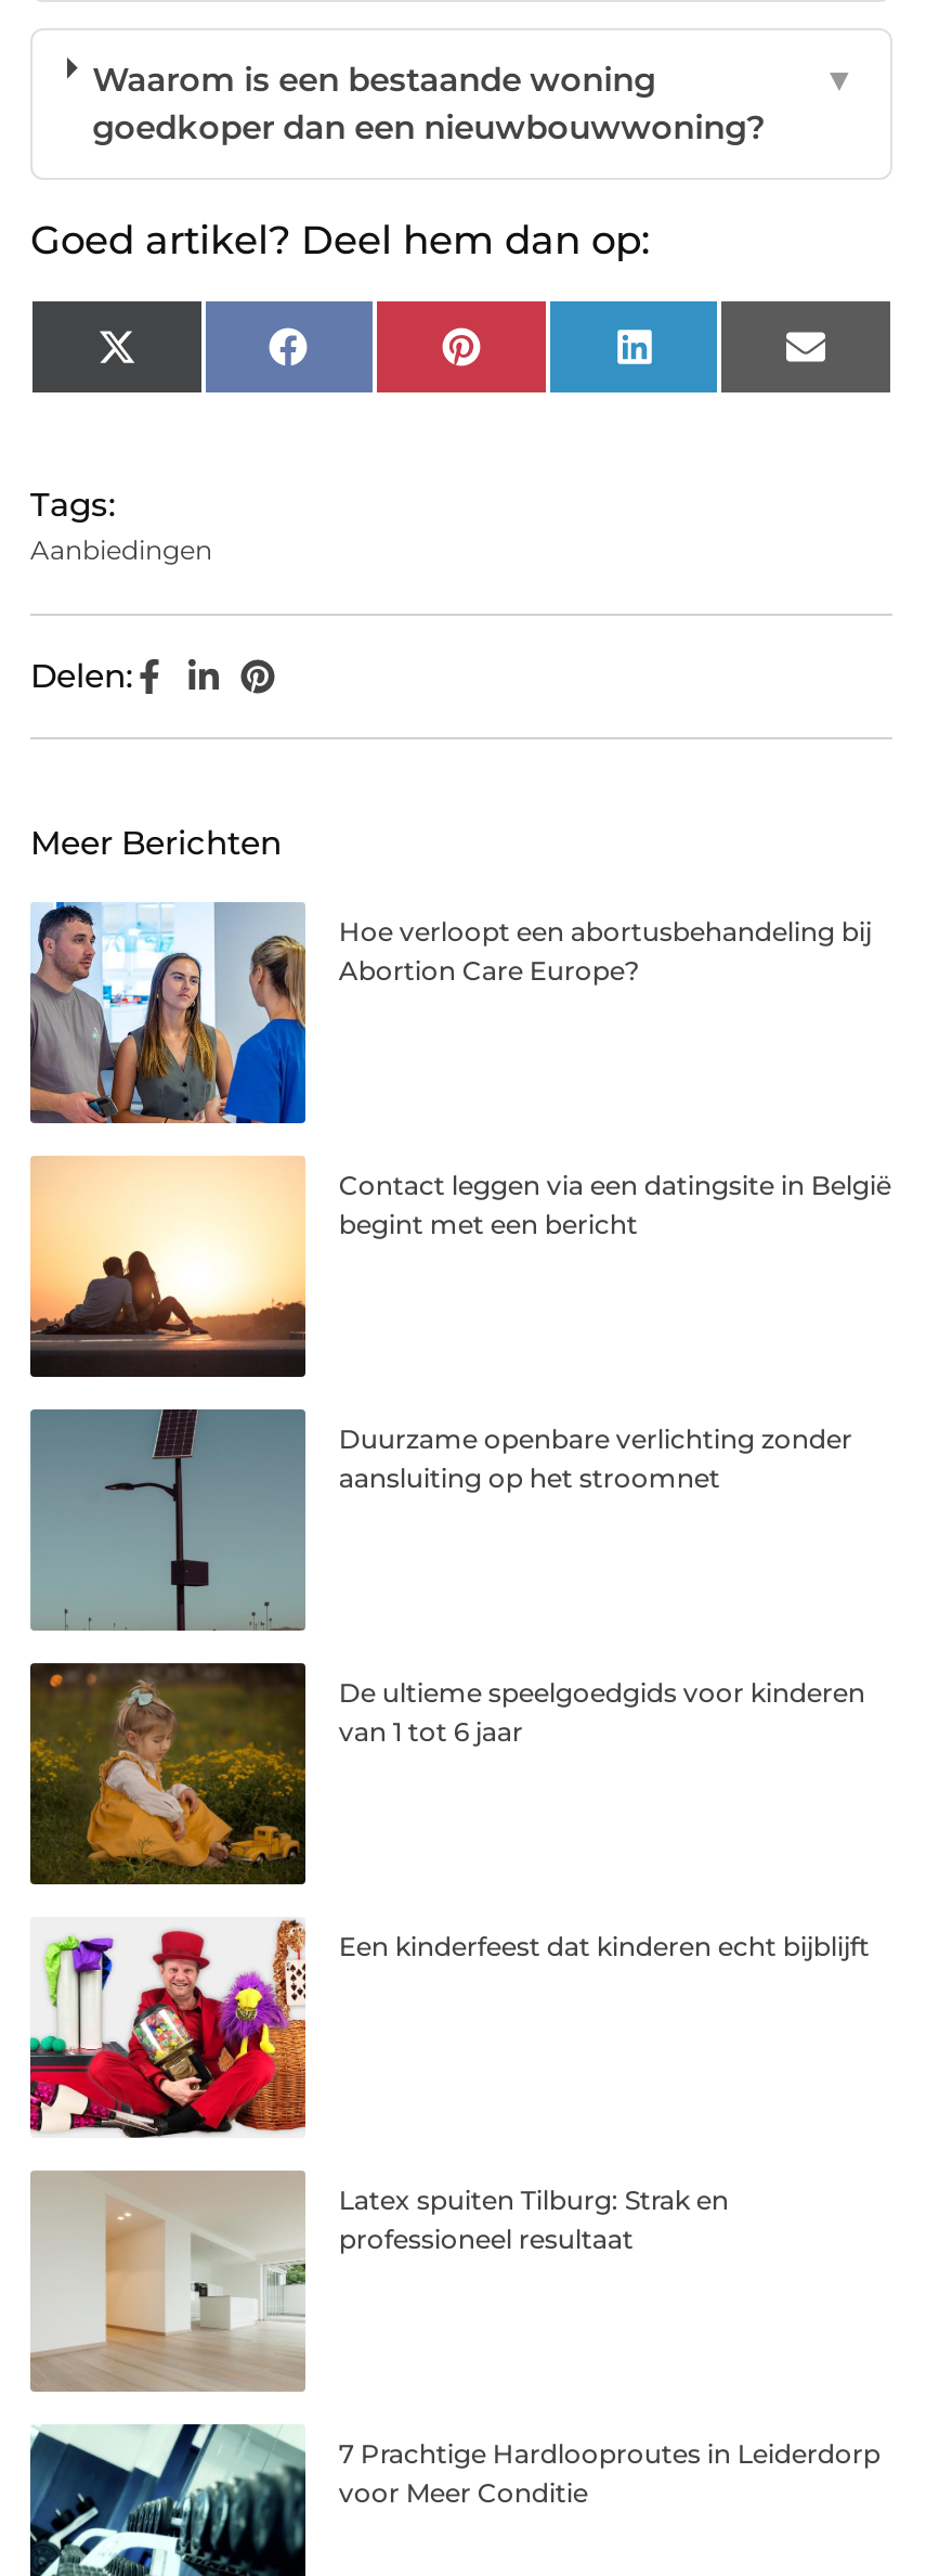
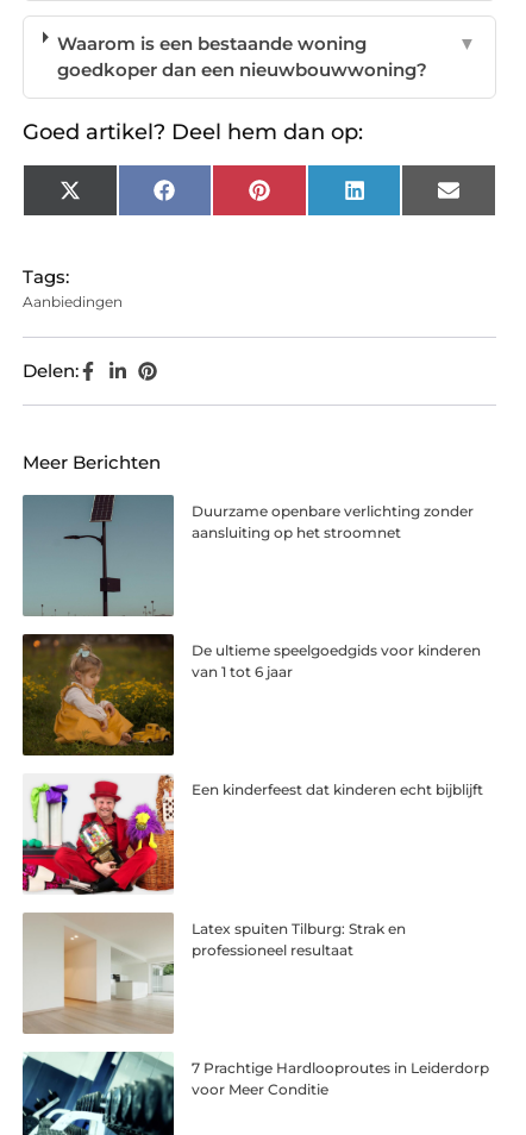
[28,902,872,1125] [image] | Hoe verloopt een abortusbehandeling bij | Abortion Care Europe? -> none
[28,1156,891,1373] [image] | Contact leggen via een datingsite in België | begint met een bericht -> none

